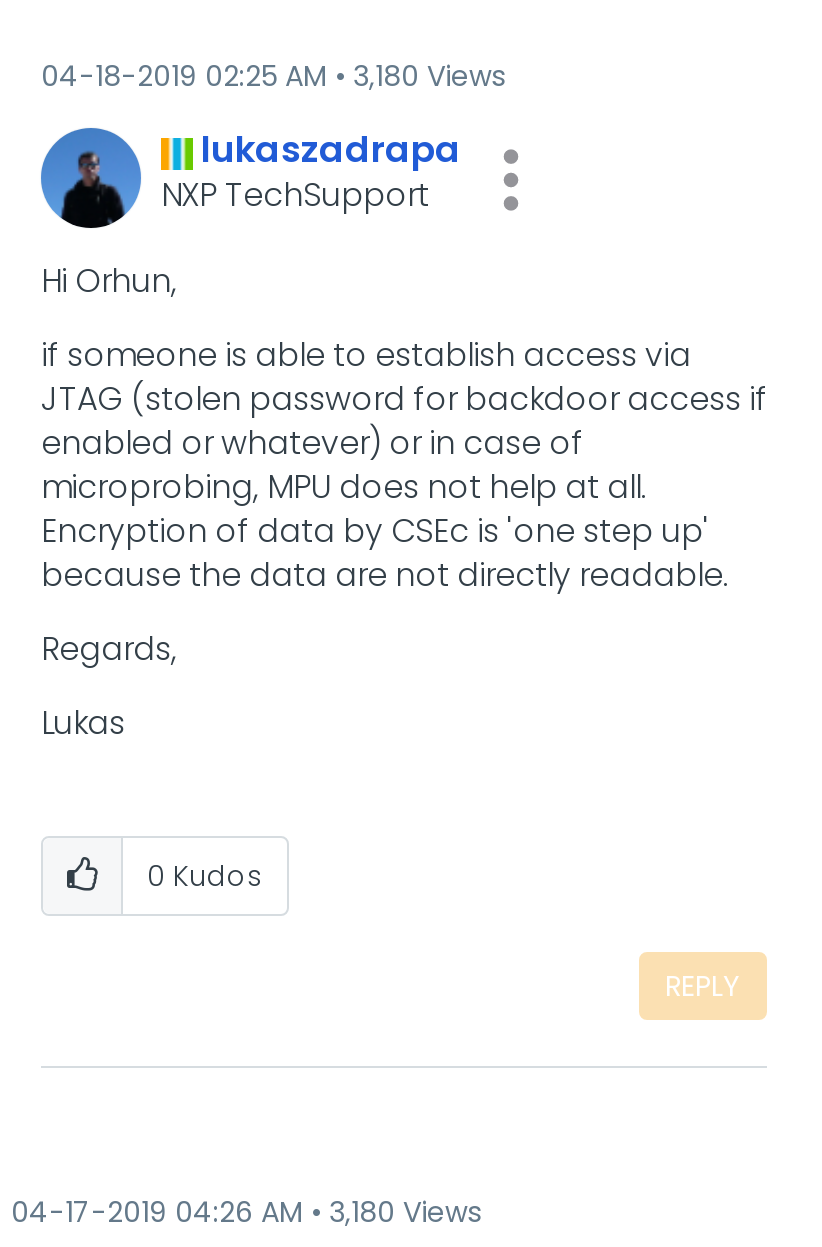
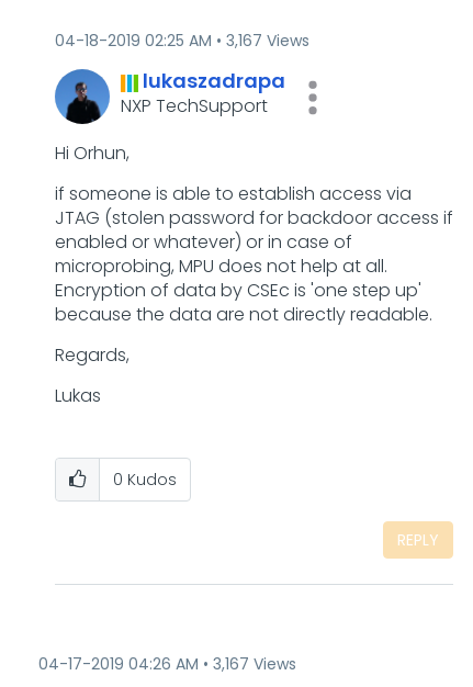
[41,56,505,96] 04-18-2019 02:25 AM 3,180 Views -> [55,30,309,52] 04-18-2019 02:25 AM 3,167 Views
[11,1192,481,1232] 04-17-2019 04:26 AM 3,180 Views -> [38,653,296,675] 04-17-2019 04:26 AM 3,167 Views

